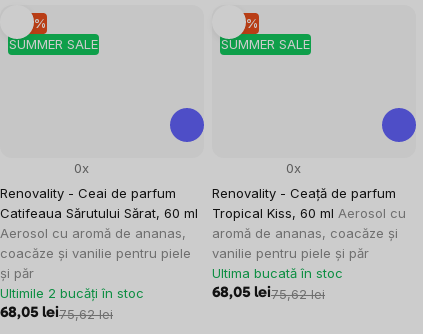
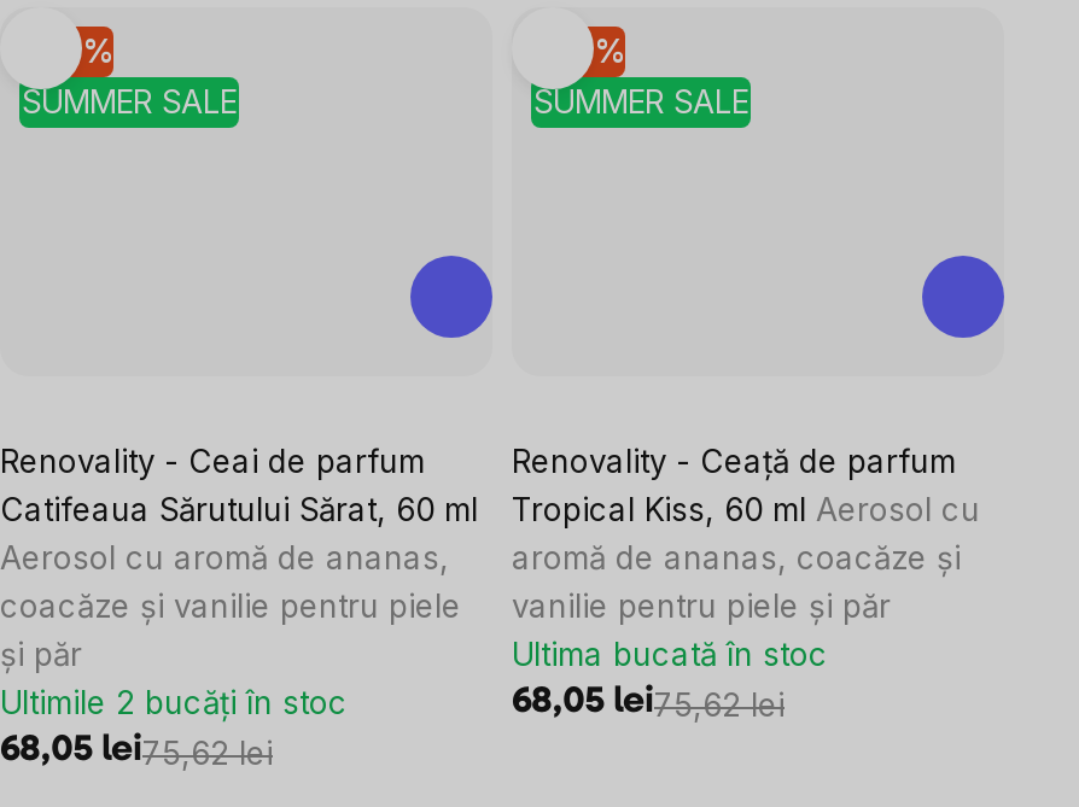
[74,160,89,176] 0x -> none
[286,160,301,176] 0x -> none

